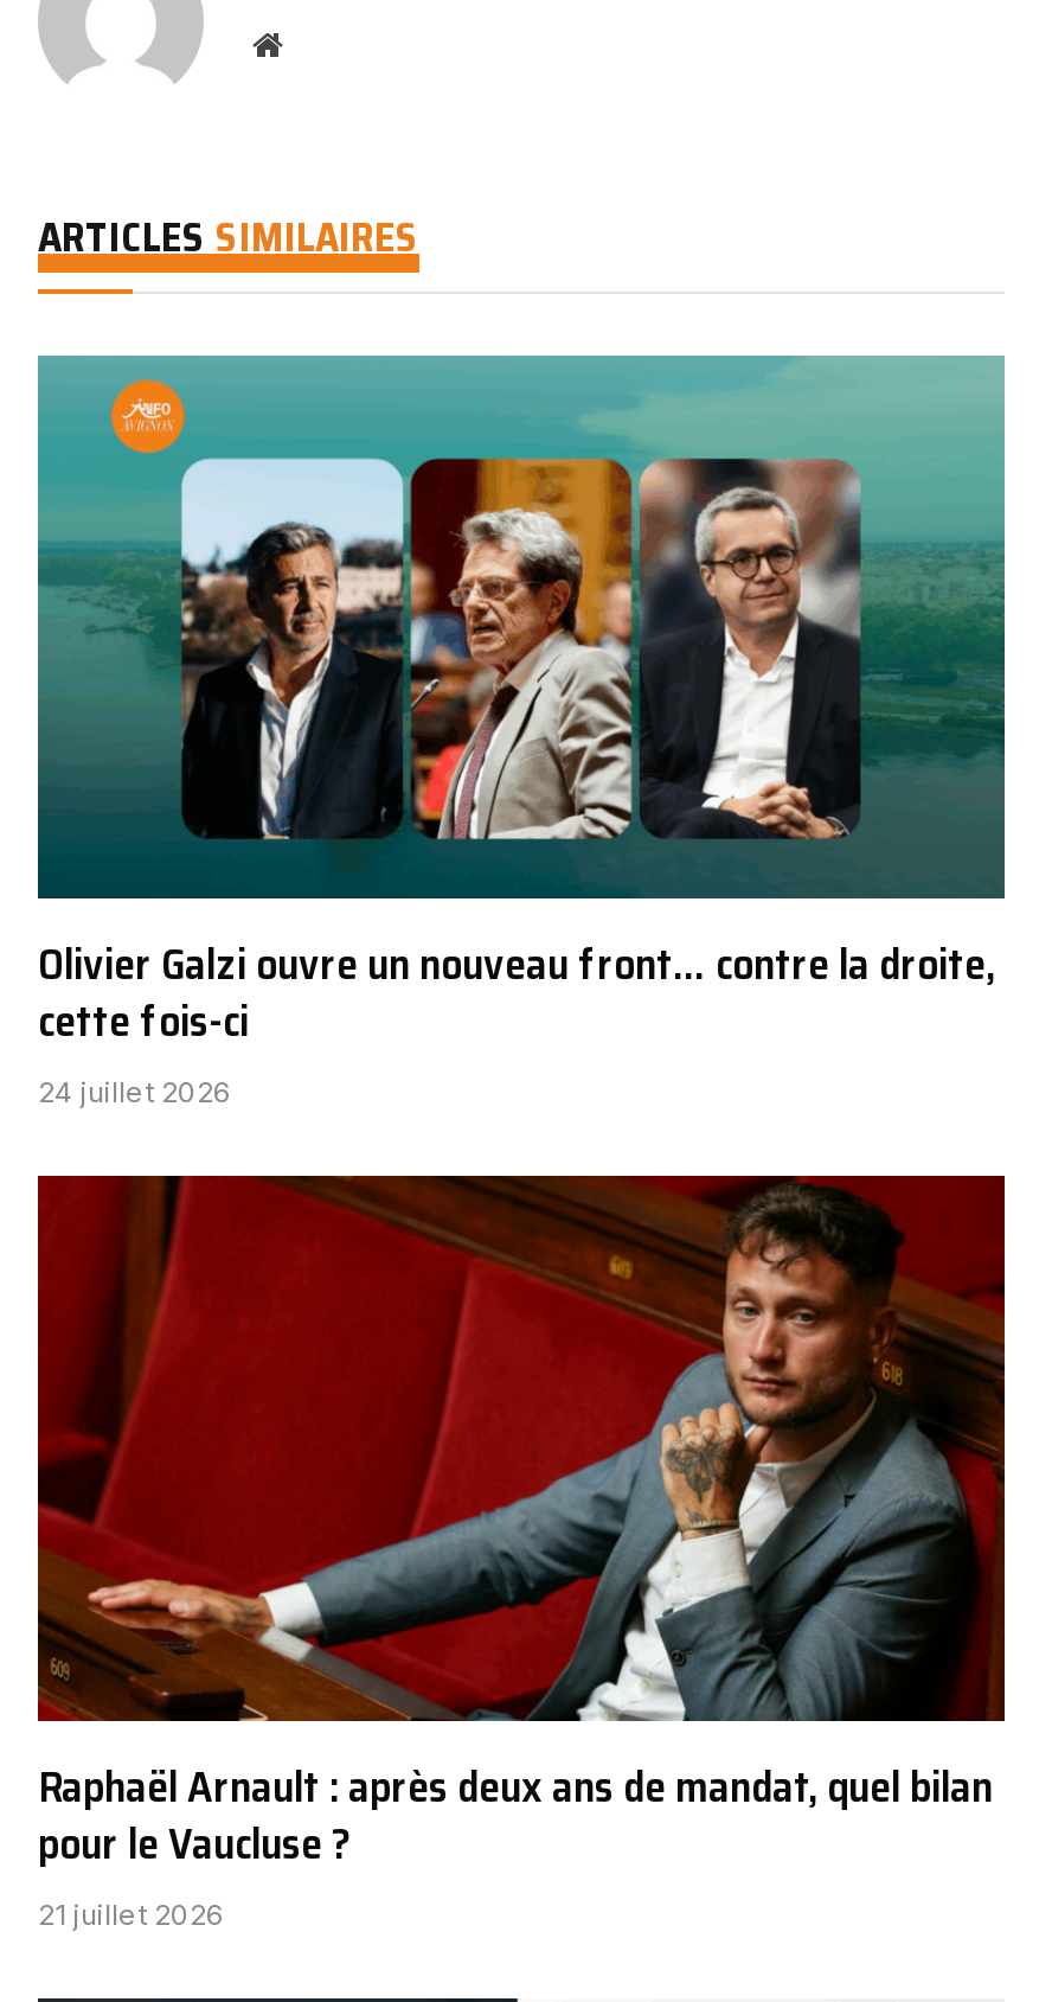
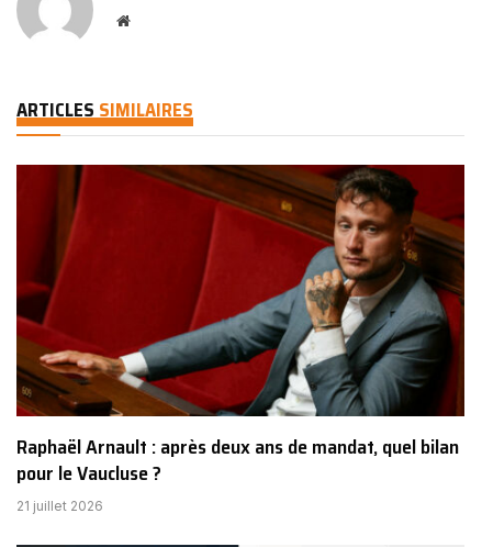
[36,353,1007,1110] [image] | Olivier Galzi ouvre un nouveau front… contre la droite, | cette fois-ci | 24 juillet 2026 -> none

